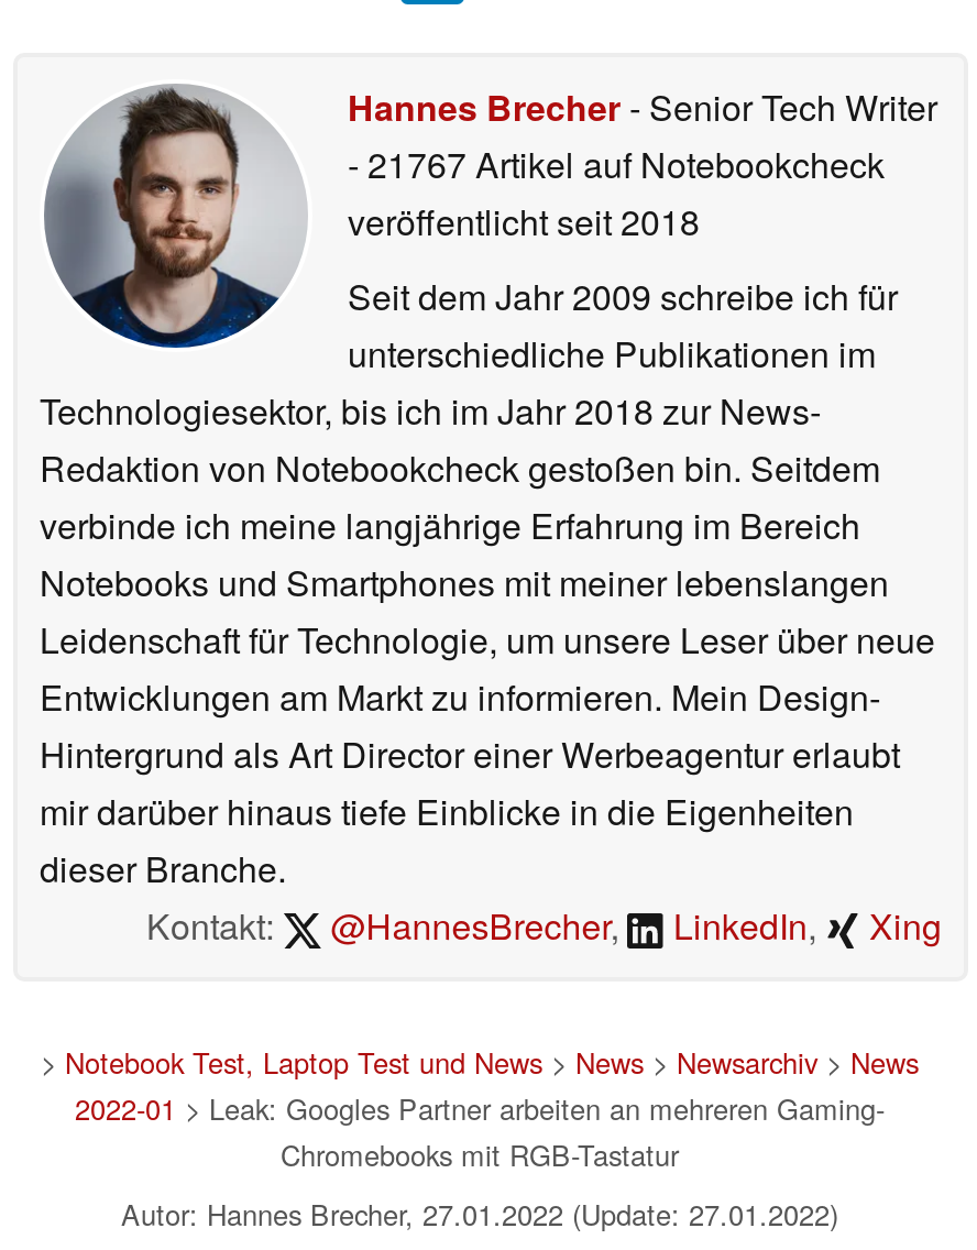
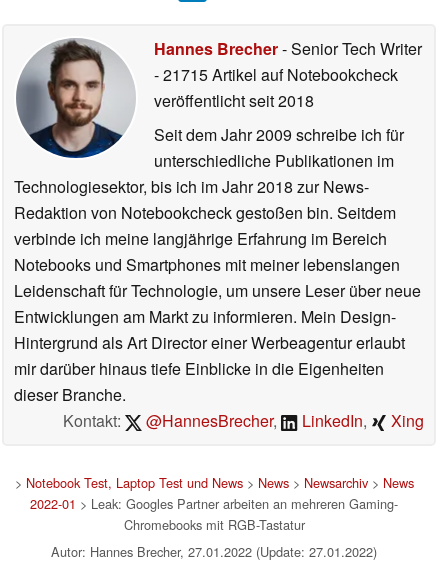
[348,138,885,189] - 21767 Artikel auf Notebookcheck -> [154,63,398,86] - 21715 Artikel auf Notebookcheck

